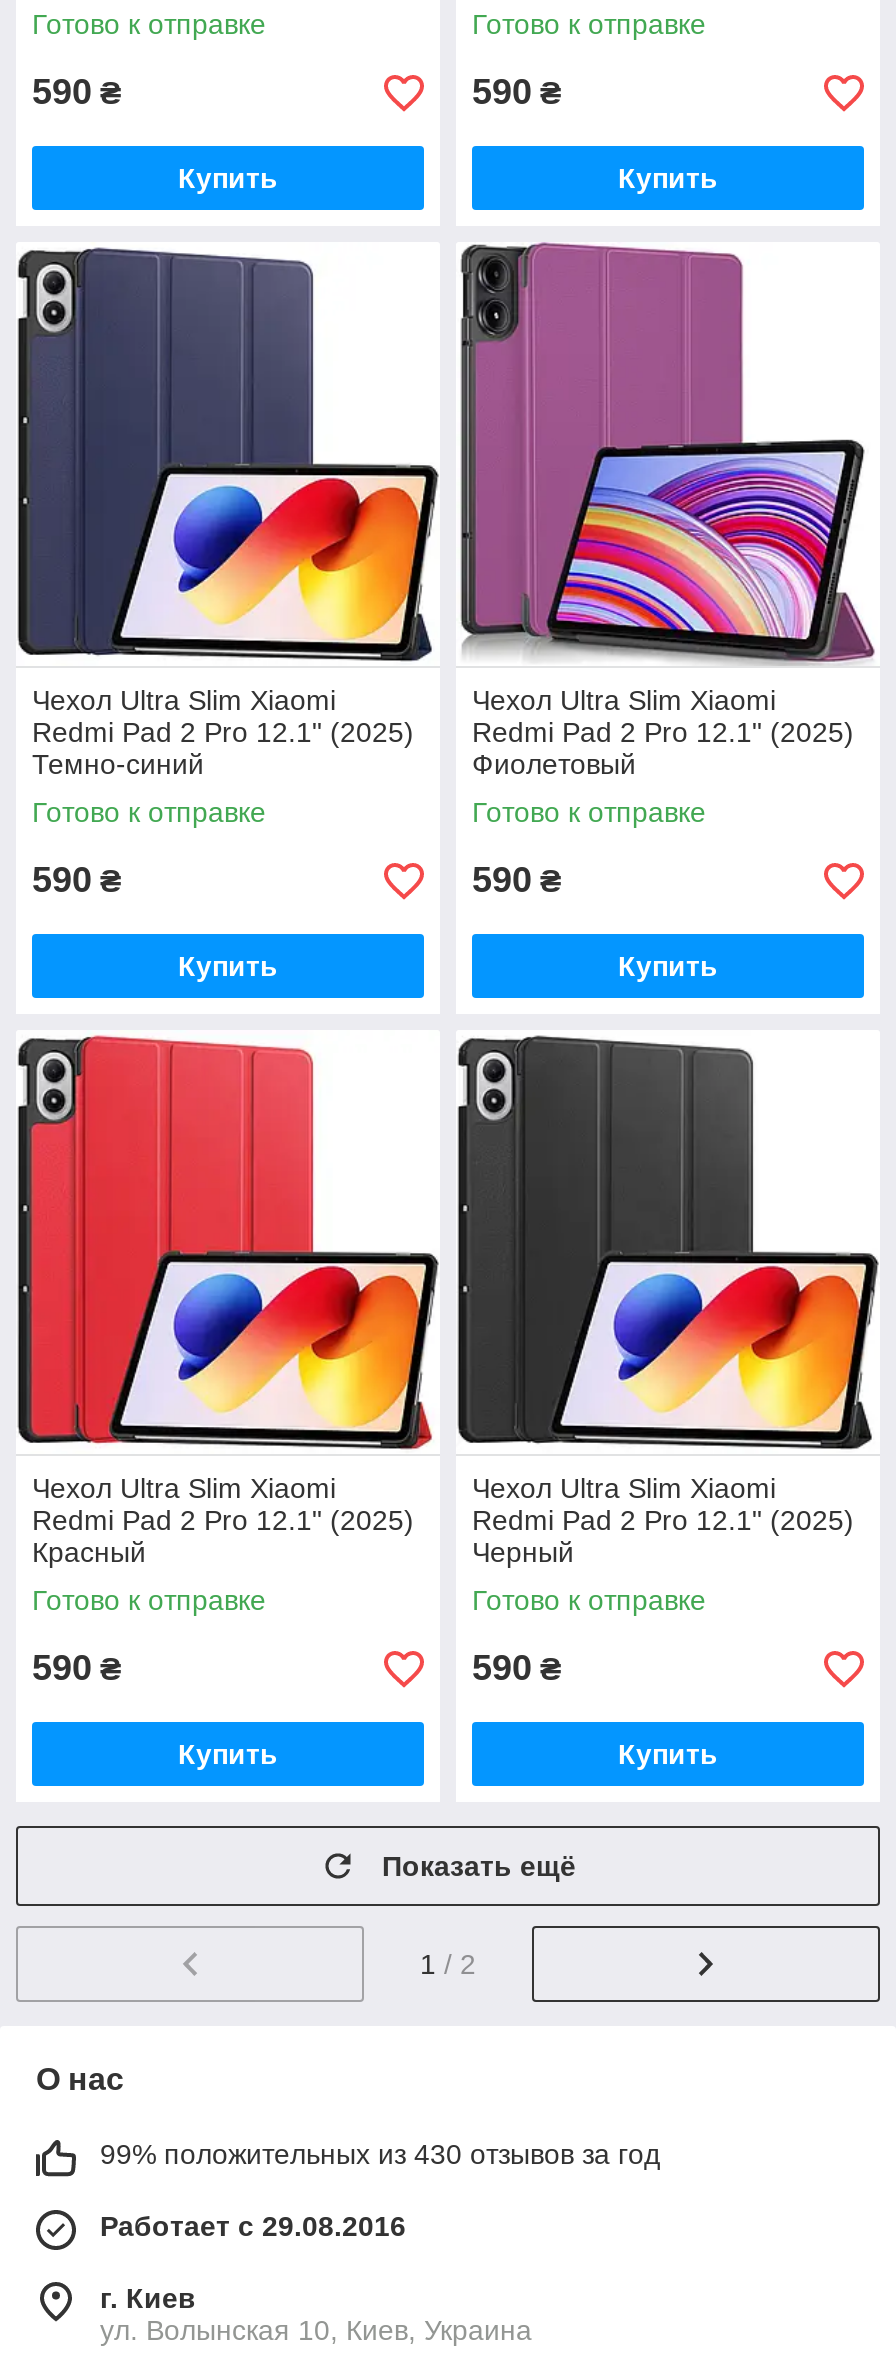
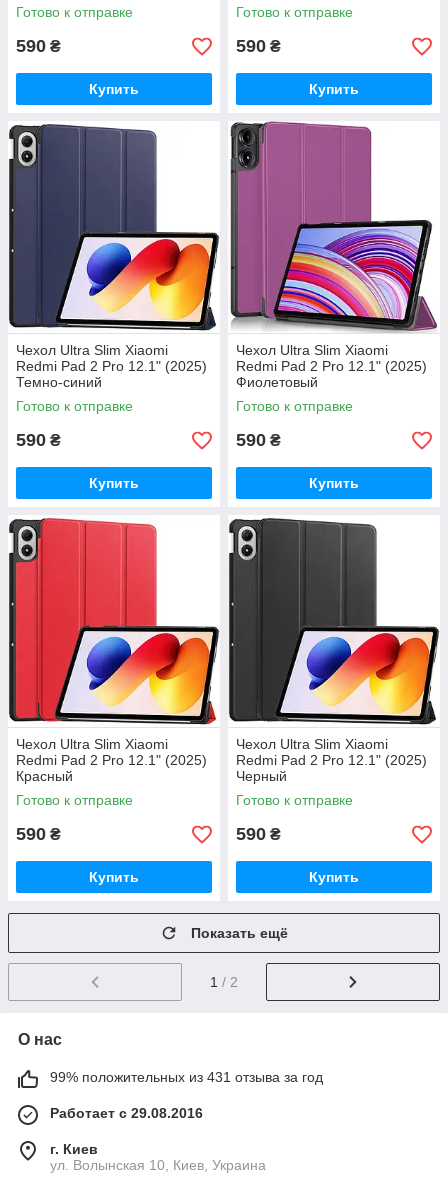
[100,2138,660,2170] 99% положительных из 430 отзывов за год -> [50,1069,323,1085] 99% положительных из 431 отзыва за год

